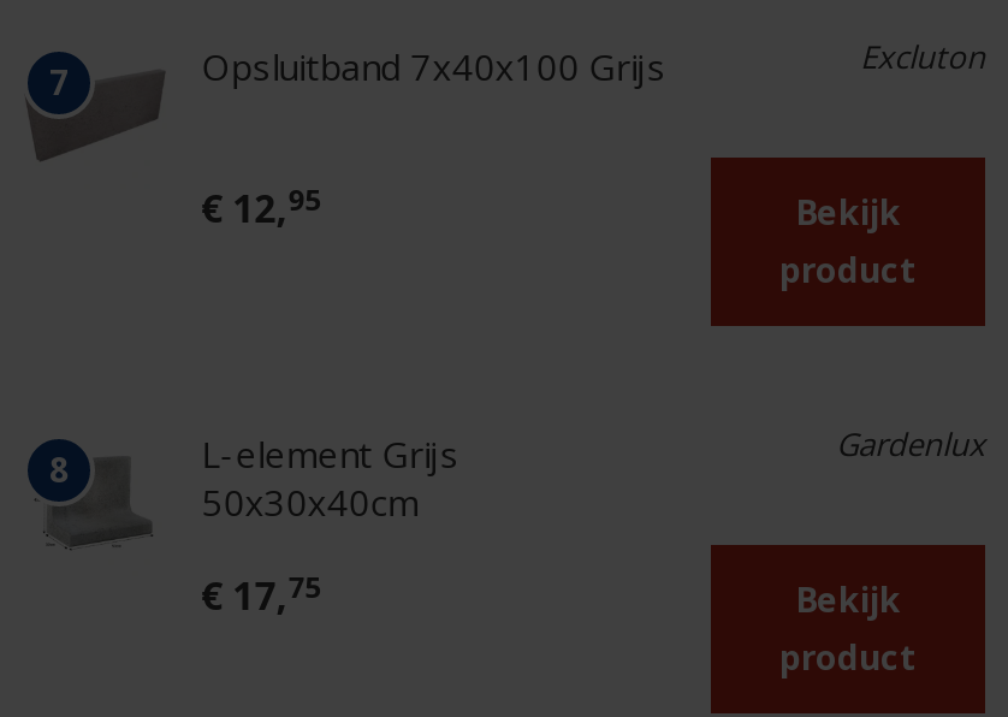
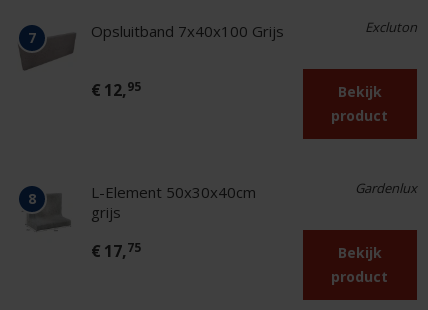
[201,430,459,526] L-element Grijs | 50x30x40cm -> [91,182,256,222] L-Element 50x30x40cm | grijs

